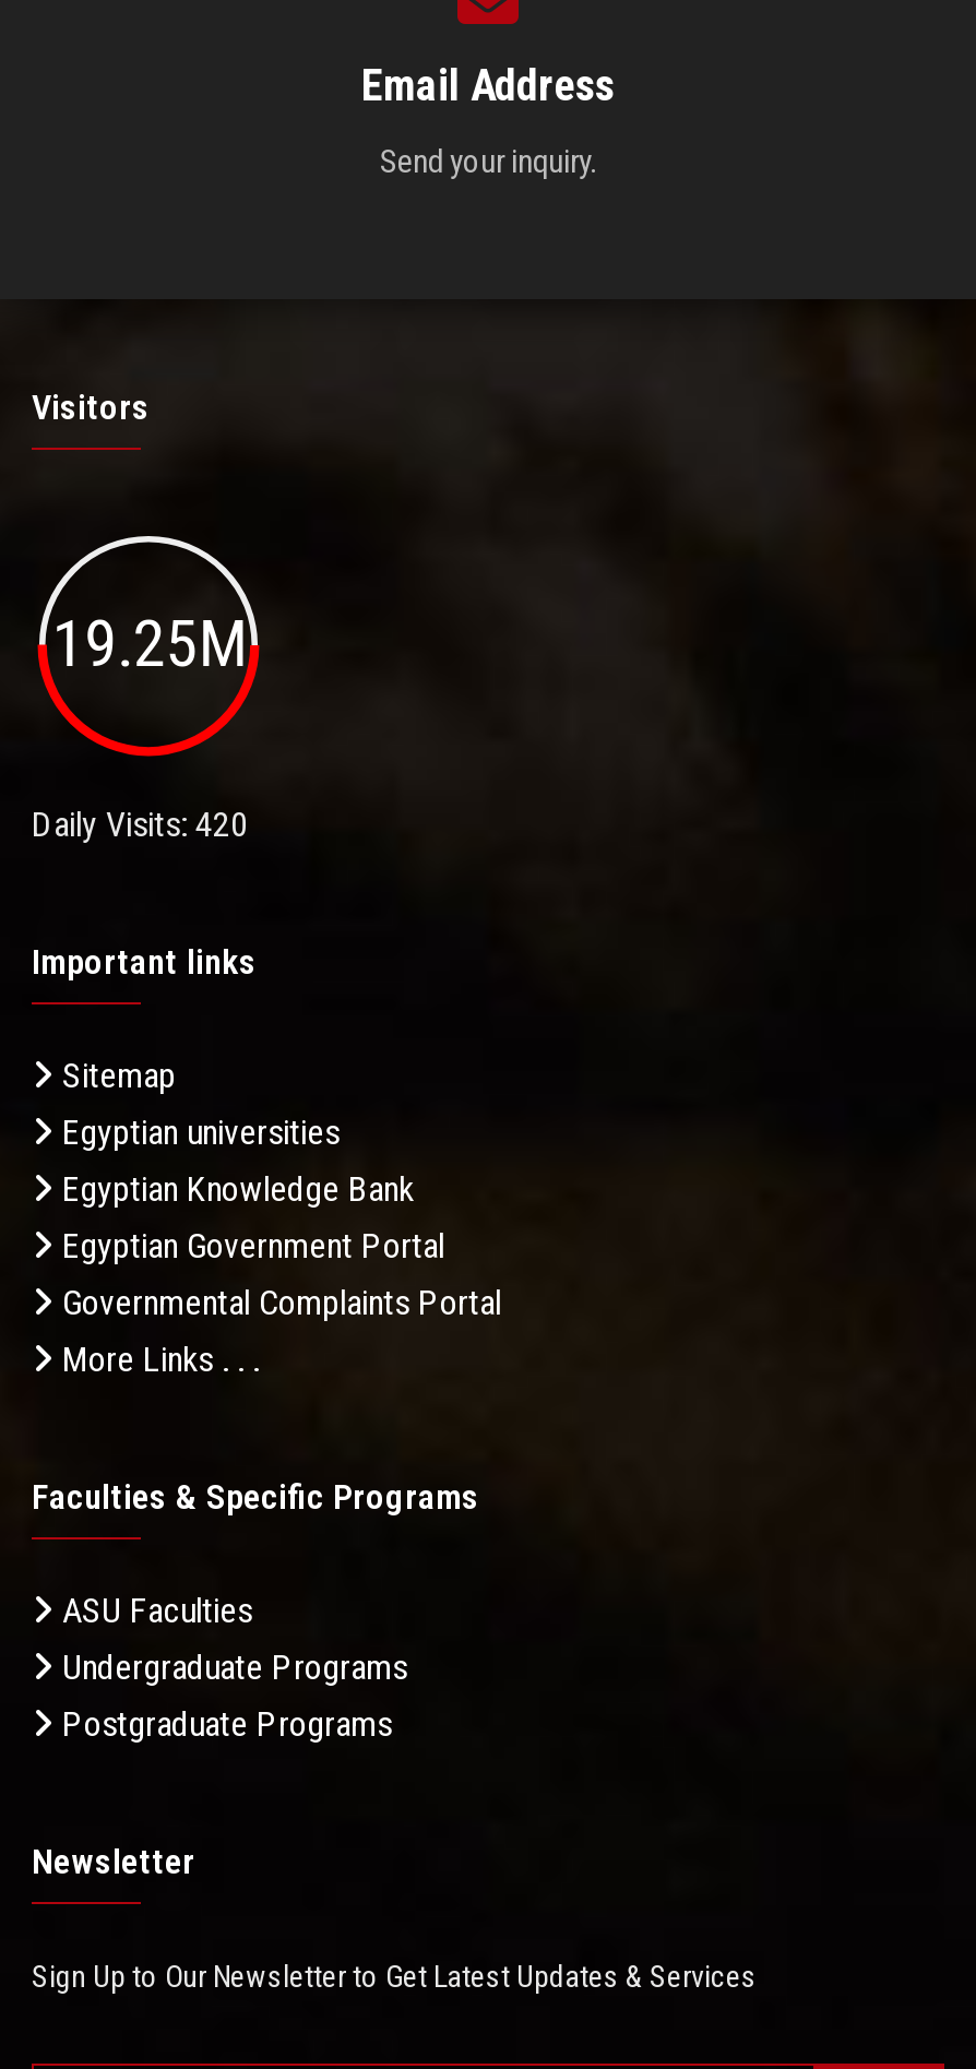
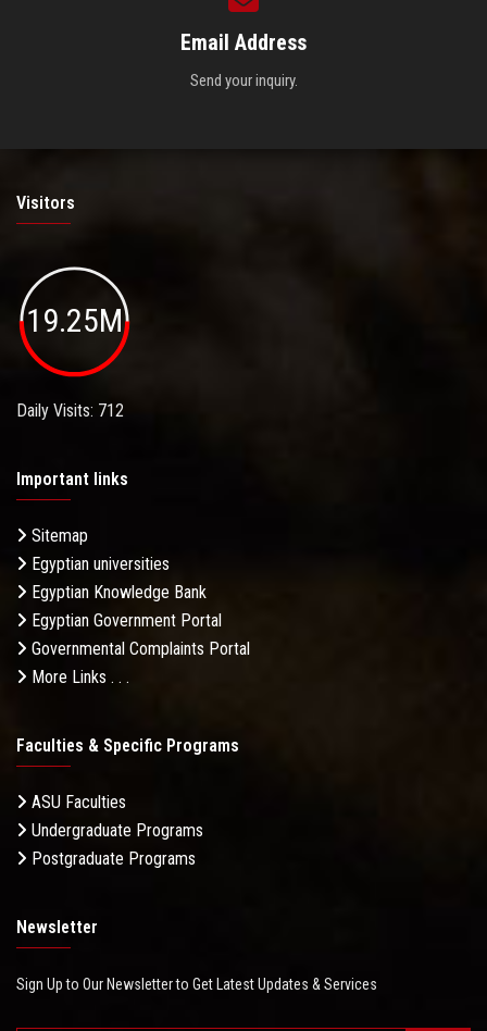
[32,803,248,845] Daily Visits: 420 -> [16,400,124,421] Daily Visits: 712

